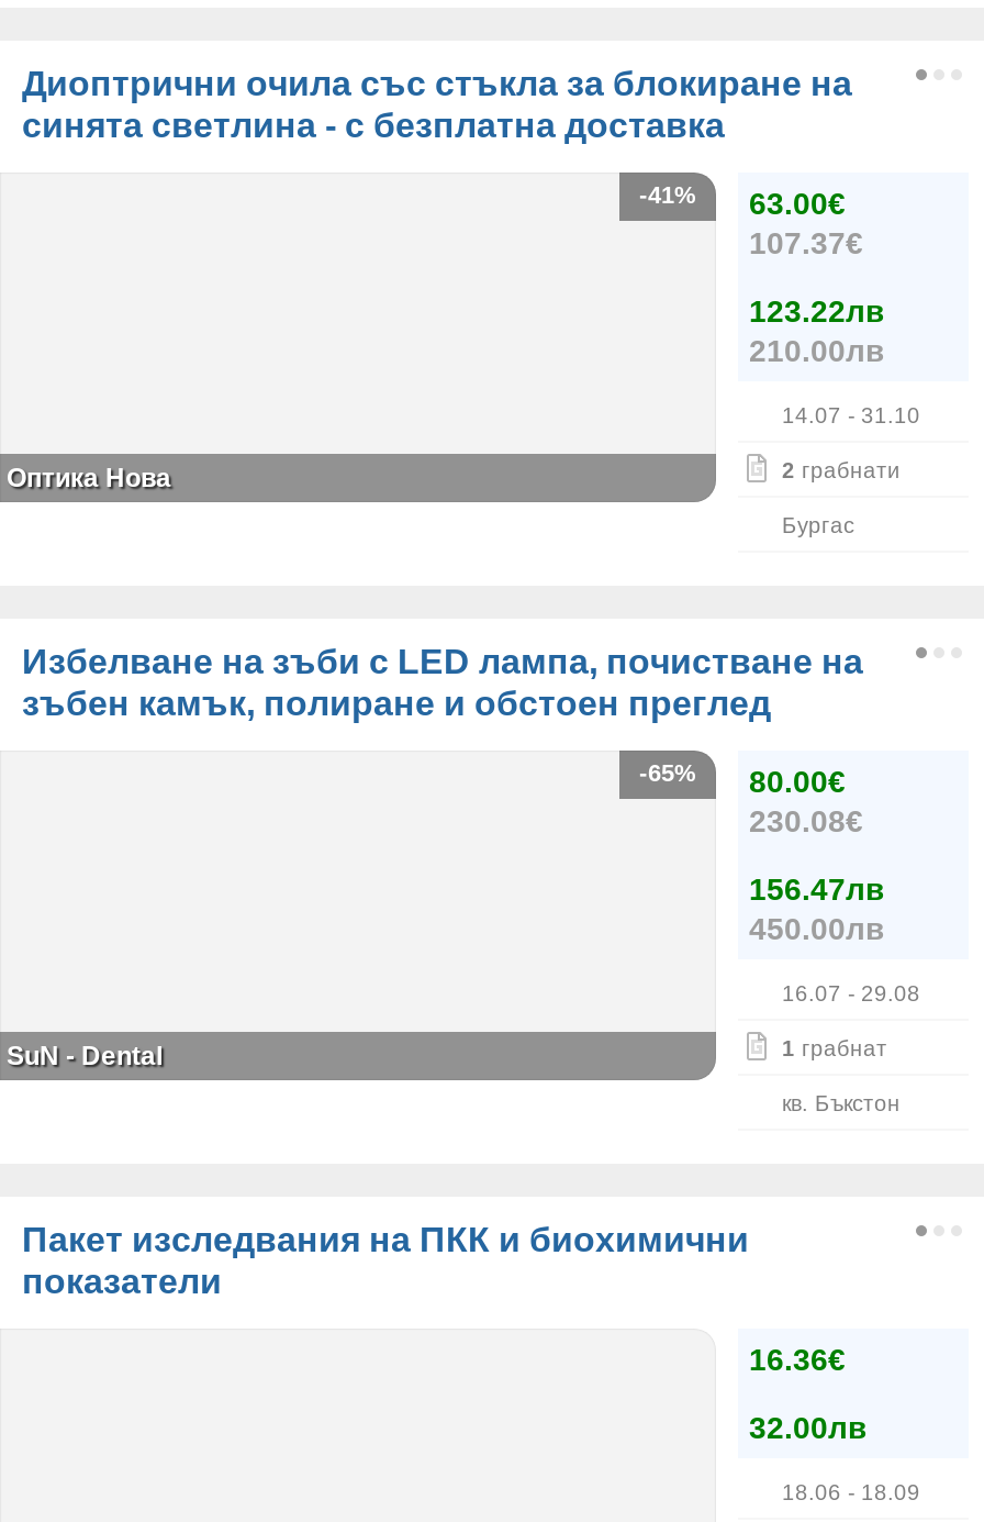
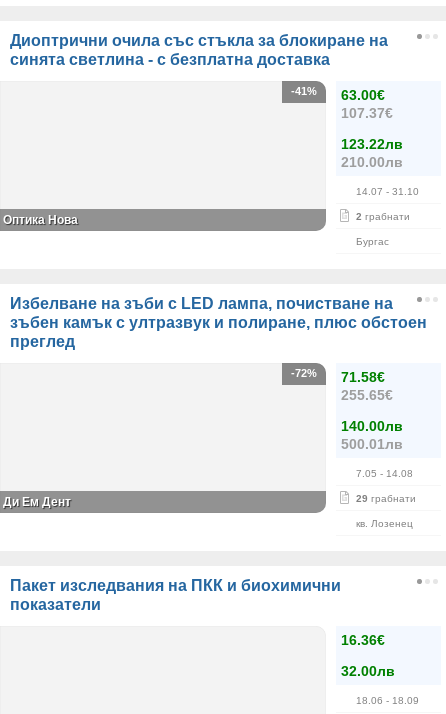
[22,685,771,722] зъбен камък, полиране и обстоен преглед -> [10,314,427,350] зъбен камък с ултразвук и полиране, плюс обстоен | преглед
[639,759,696,786] -65% -> [291,367,317,379] -72%
[749,764,863,838] 80.00€ | 230.08€ -> [341,369,393,403] 71.58€ | 255.65€
[749,871,885,946] 156.47лв | 450.00лв -> [341,418,403,452] 140.00лв | 500.01лв
[782,981,920,1006] 16.07 - 29.08 -> [356,468,413,479] 7.05 - 14.08
[7,1041,163,1071] SuN - Dental -> [3,495,71,509] Ди Ем Дент
[782,1036,887,1060] 1 грабнат -> [356,493,416,504] 29 грабнати
[782,1091,901,1115] кв. Бъкстон -> [356,518,413,529] кв. Лозенец

